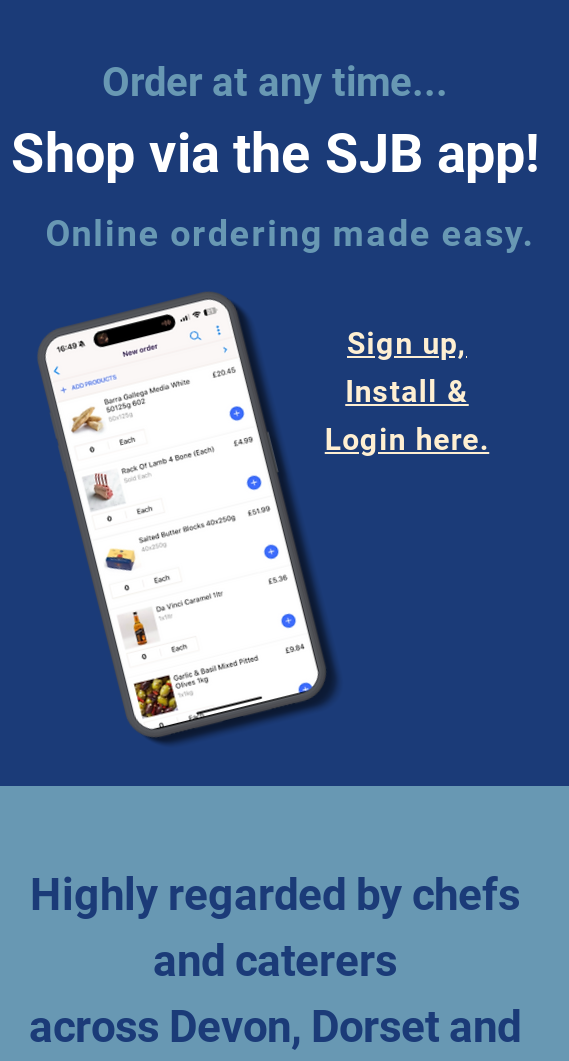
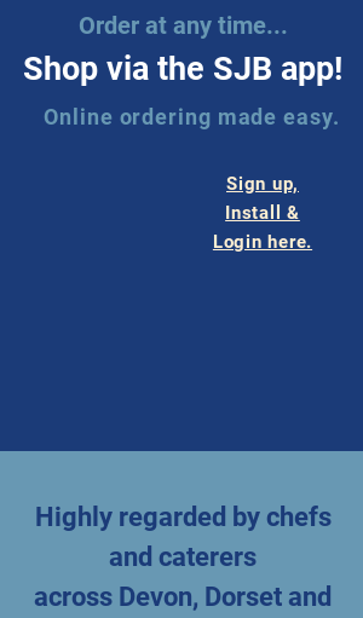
[37,292,337,744] [image] -> none

